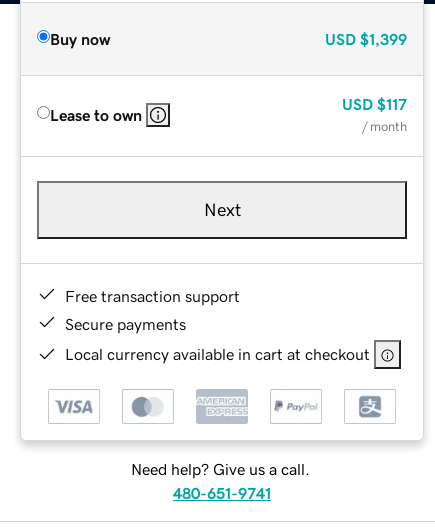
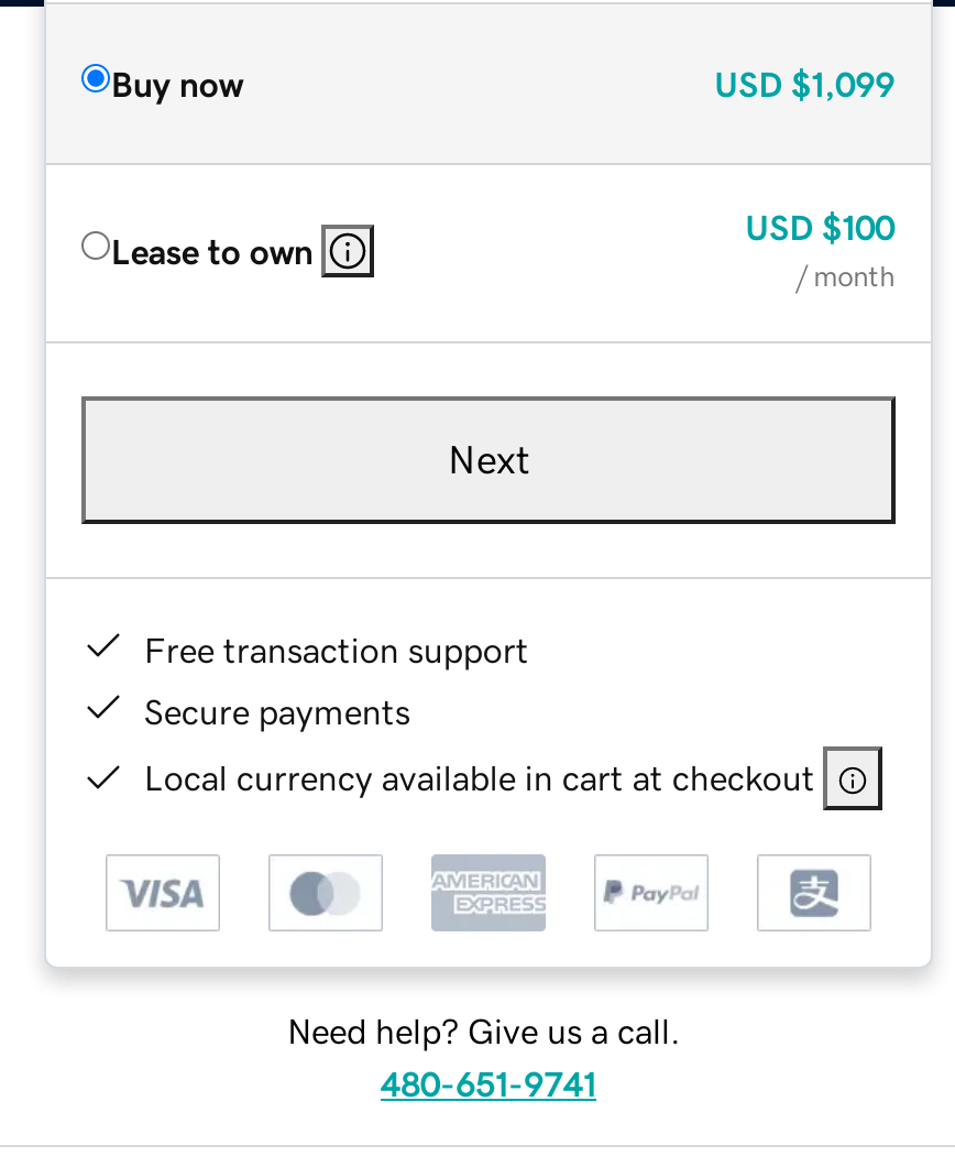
[325,31,407,47] USD $1,399 -> [714,65,895,100] USD $1,099
[342,96,407,112] USD $117 -> [745,208,895,244] USD $100

